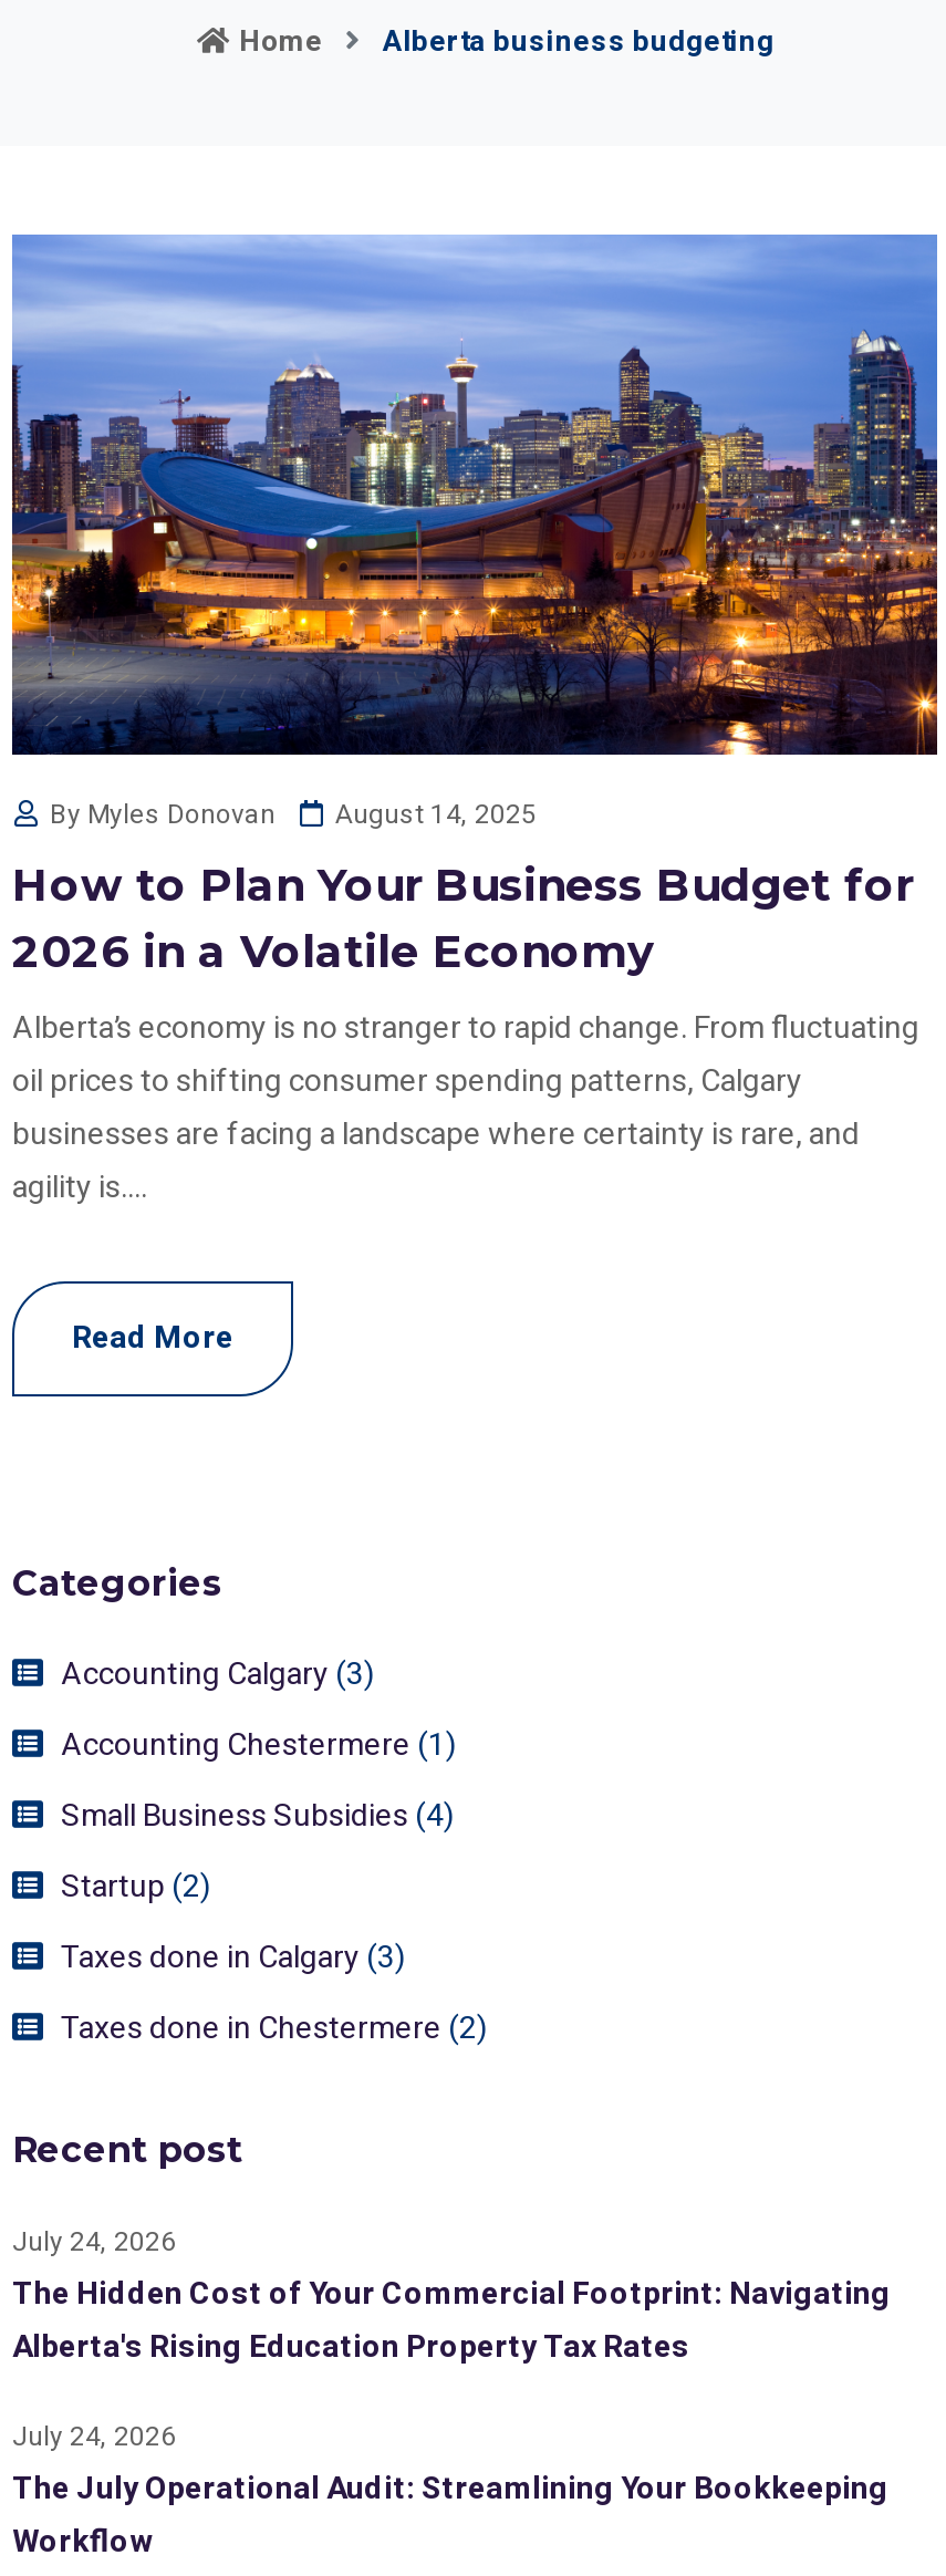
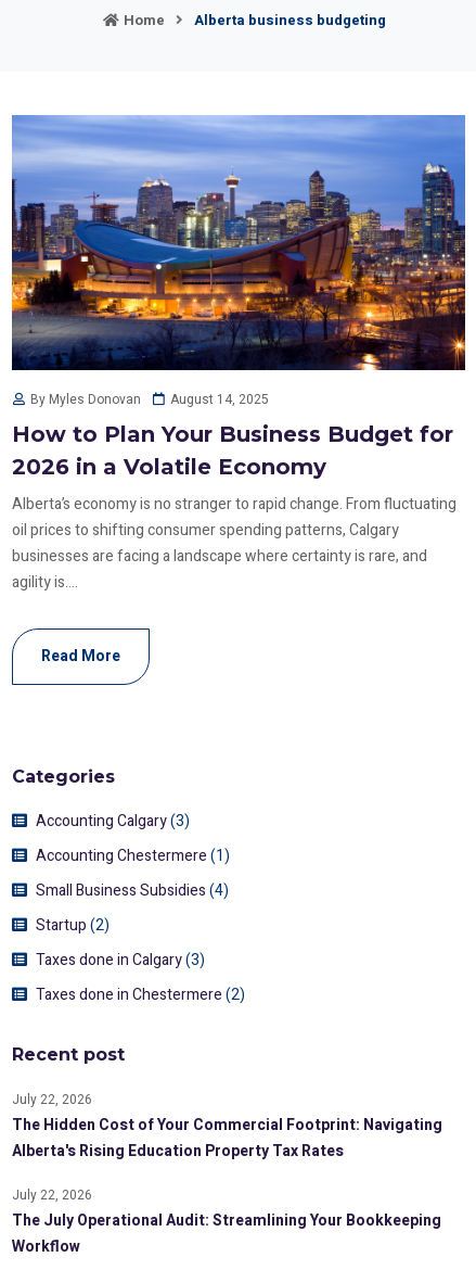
[12,2222,176,2262] July 24, 2026 -> [12,1090,92,1109] July 22, 2026
[12,2416,176,2456] July 24, 2026 -> [12,1185,92,1205] July 22, 2026

